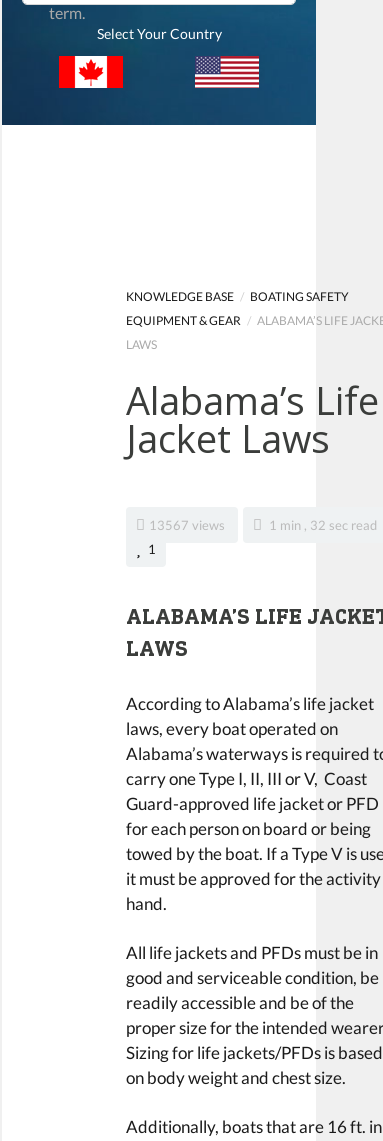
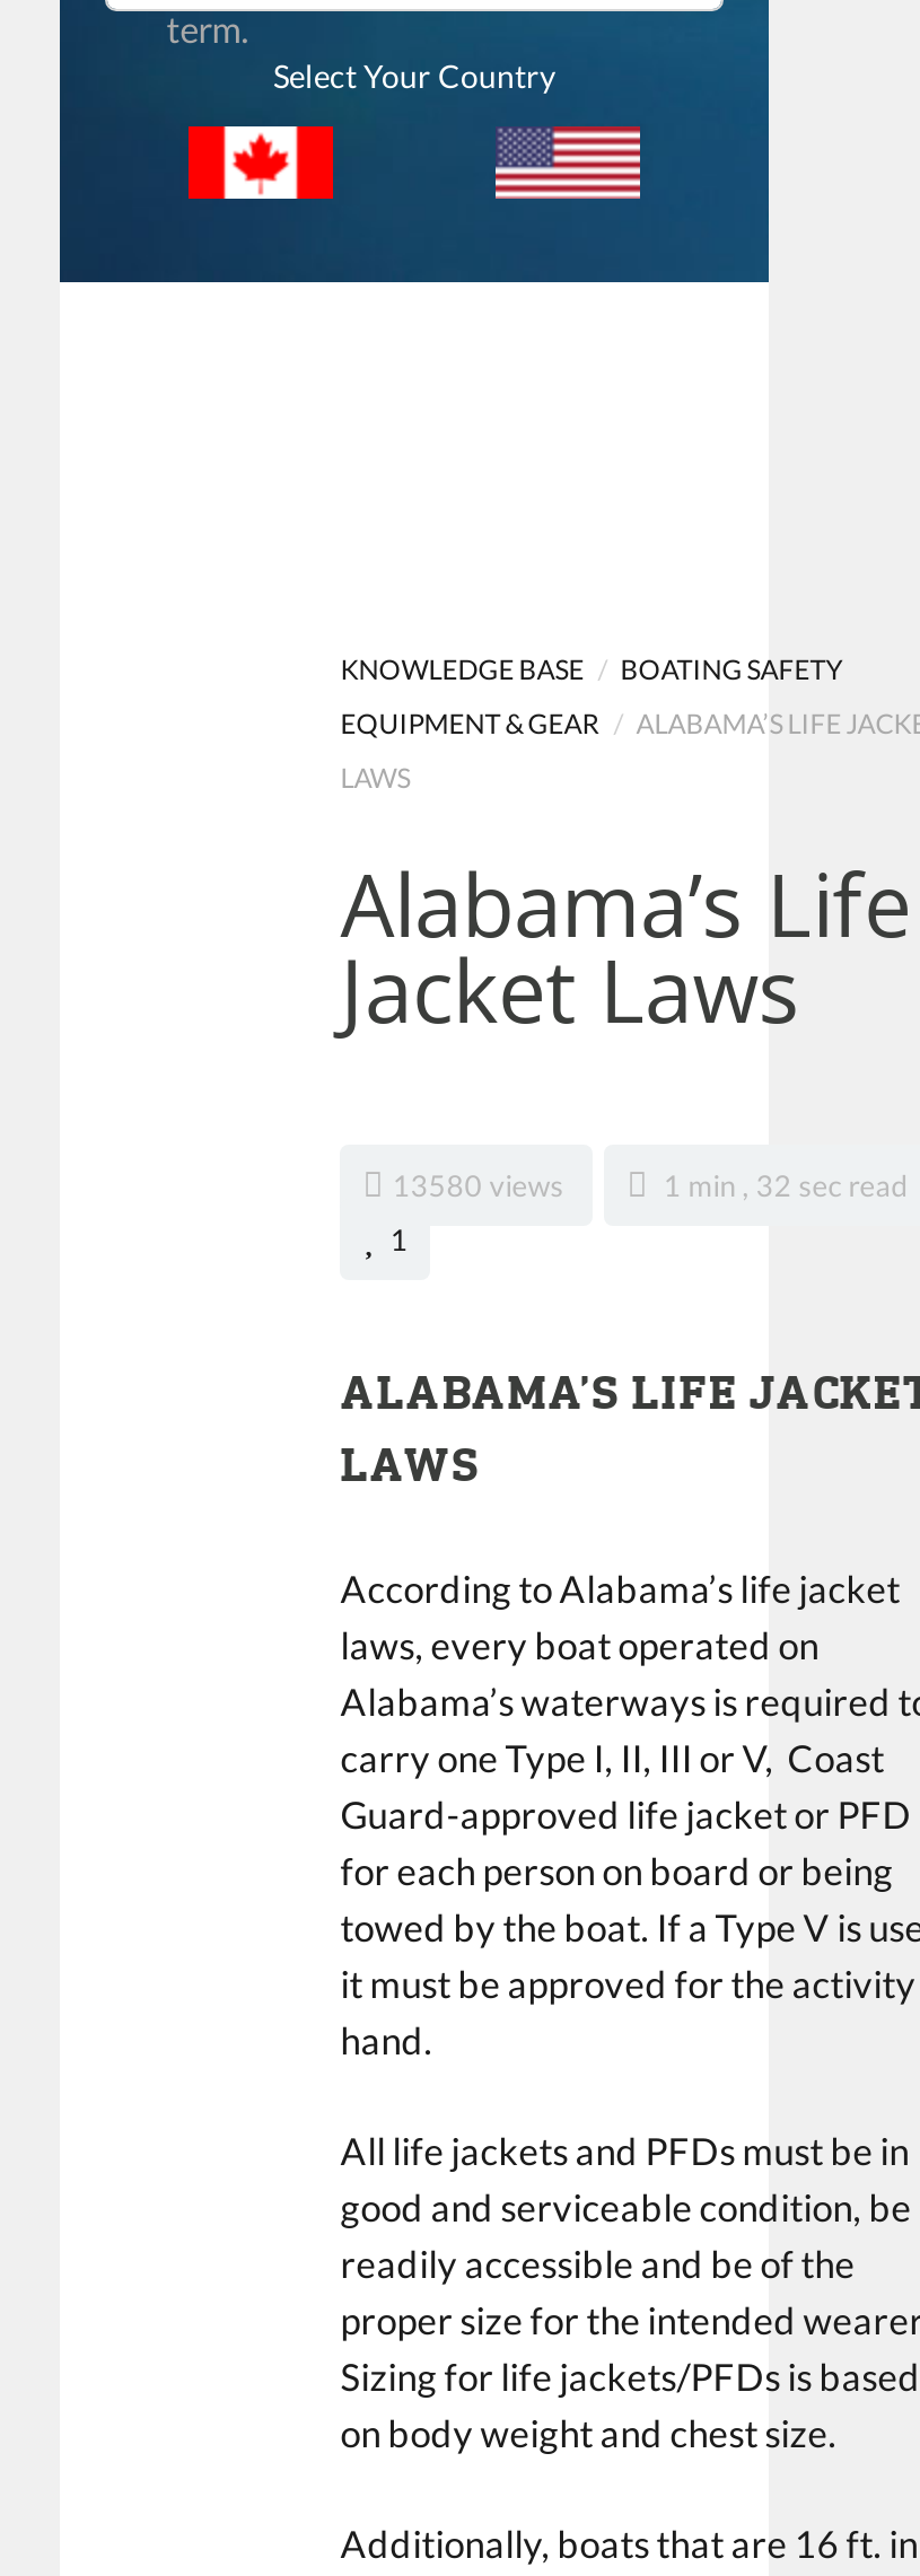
[149,517,228,533] 13567 views -> [392,1167,571,1203] 13580 views

